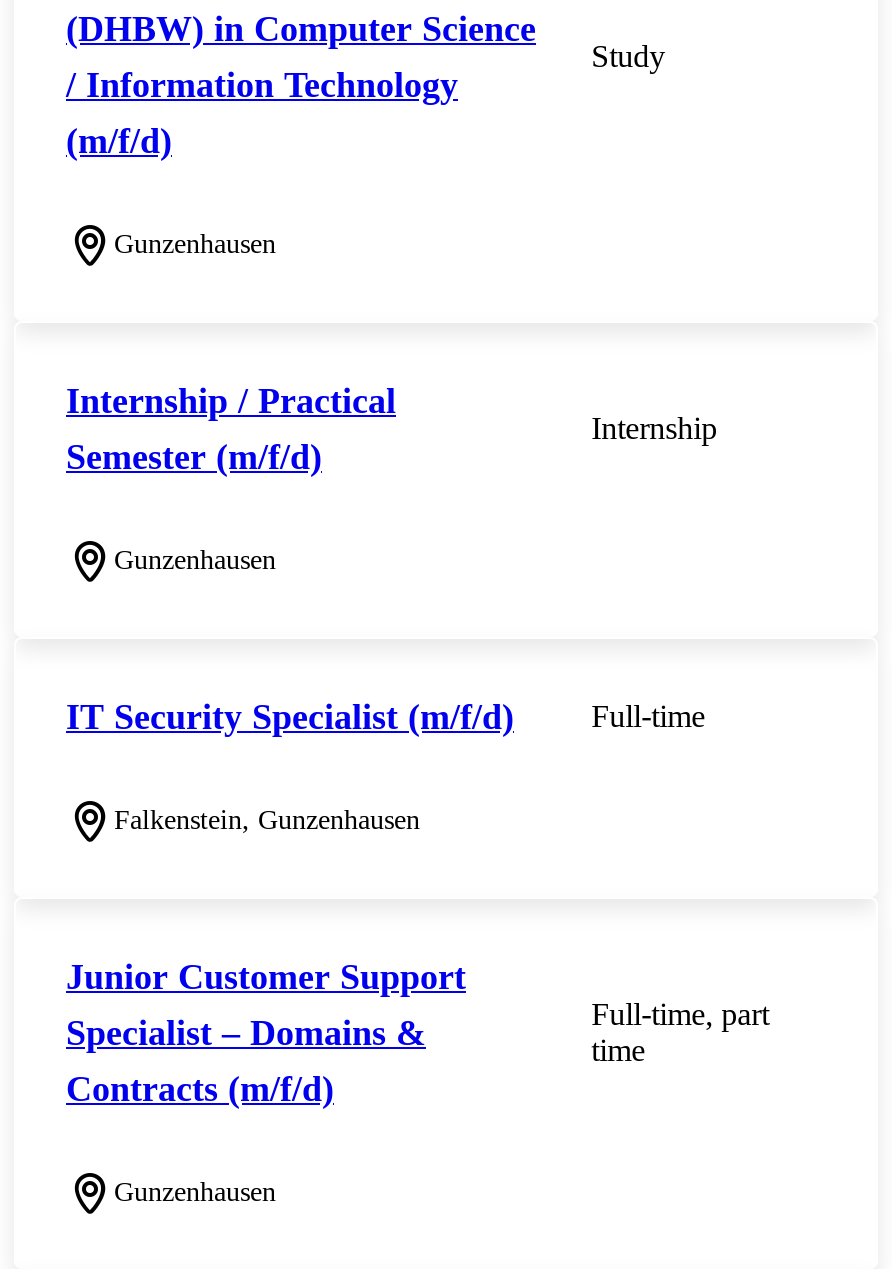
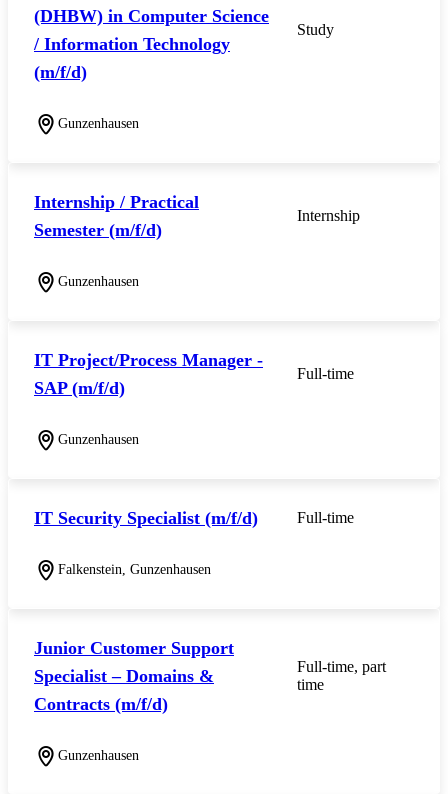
none -> [34,350,263,447] IT Project/Process Manager - | SAP (m/f/d) | Gunzenhausen
none -> [297,365,354,382] Full-time

